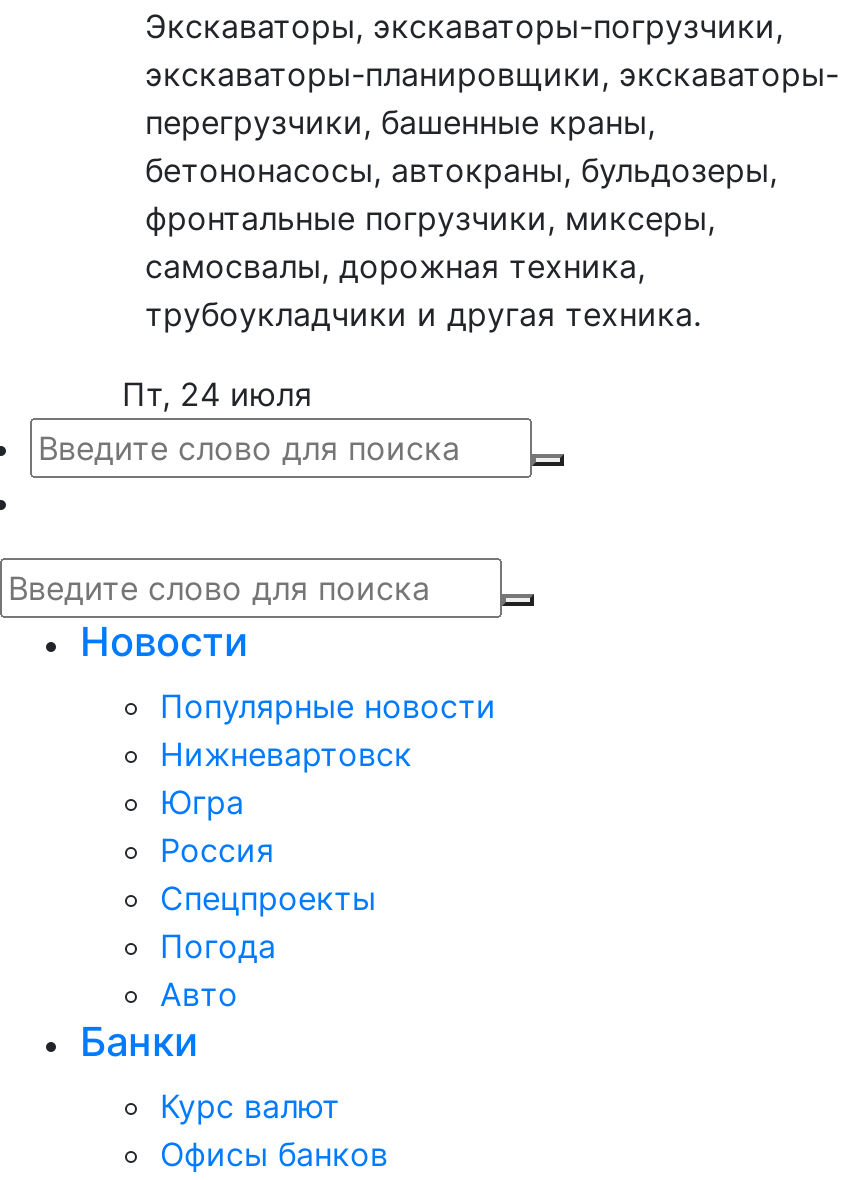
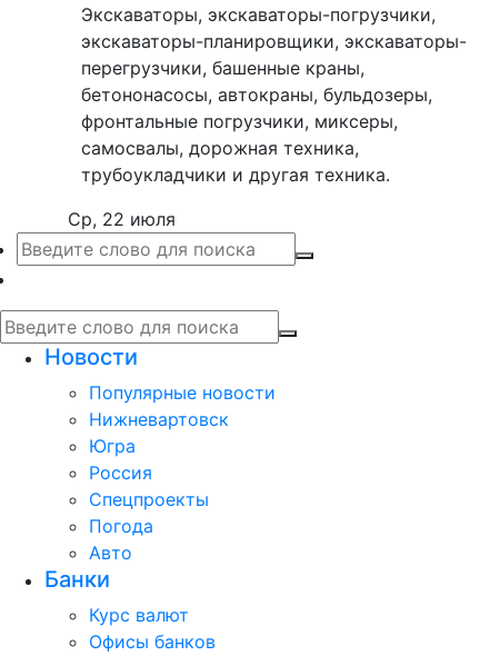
[122,374,312,414] Пт, 24 июля -> [68,208,176,230] Ср, 22 июля

